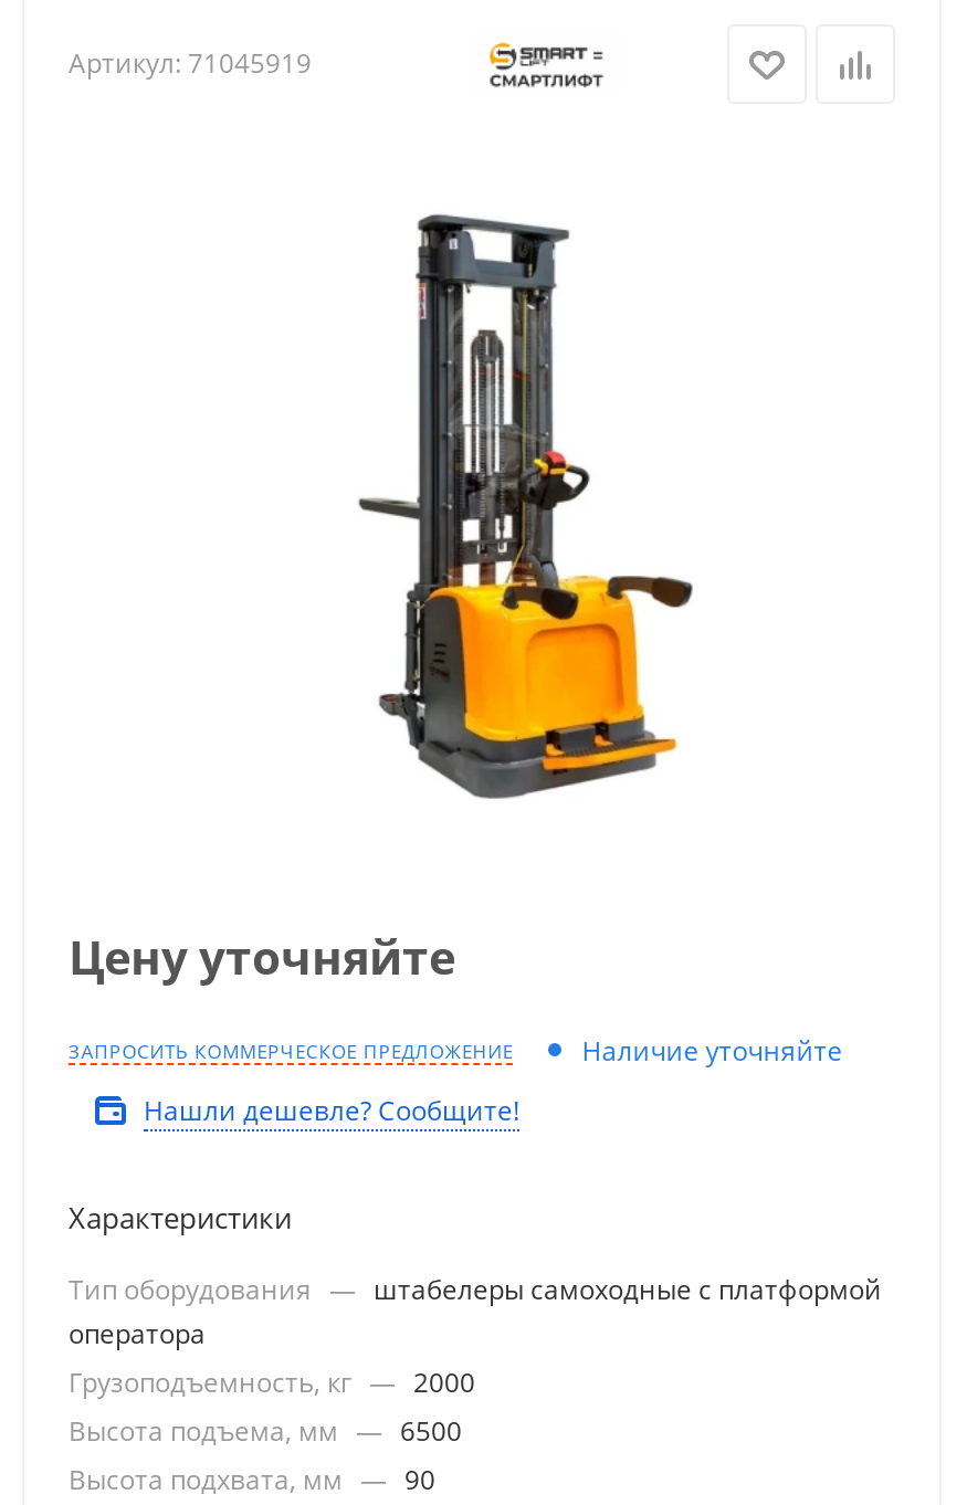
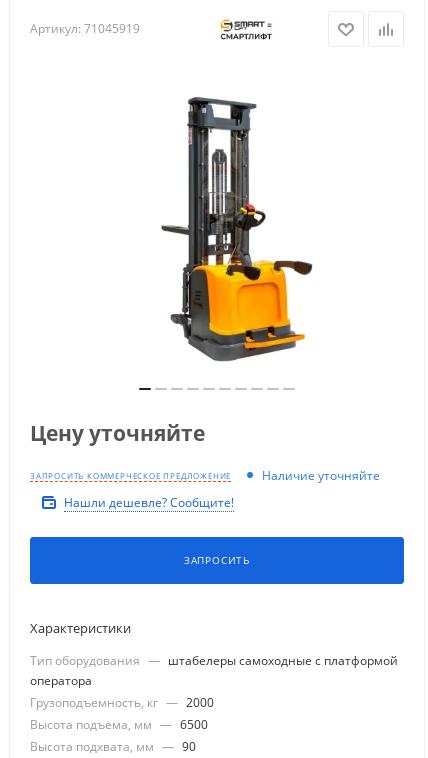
none -> [184,553,250,567] ЗАПРОСИТЬ

